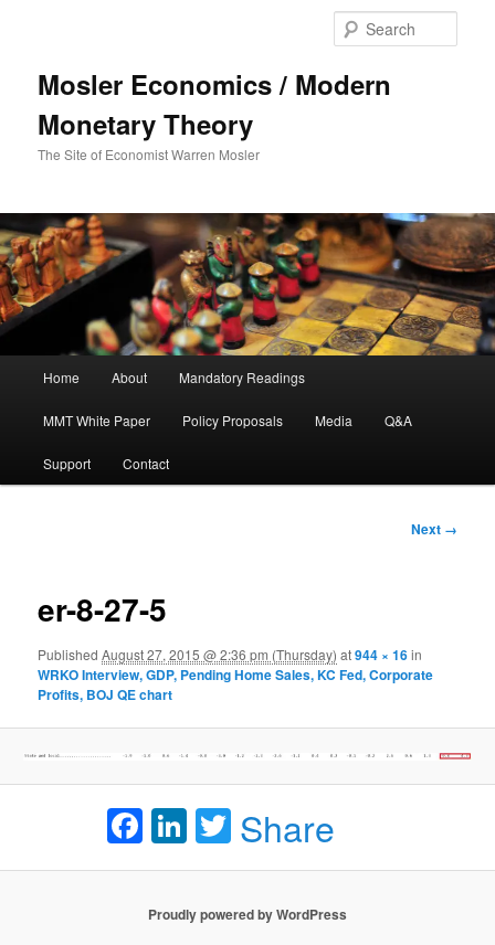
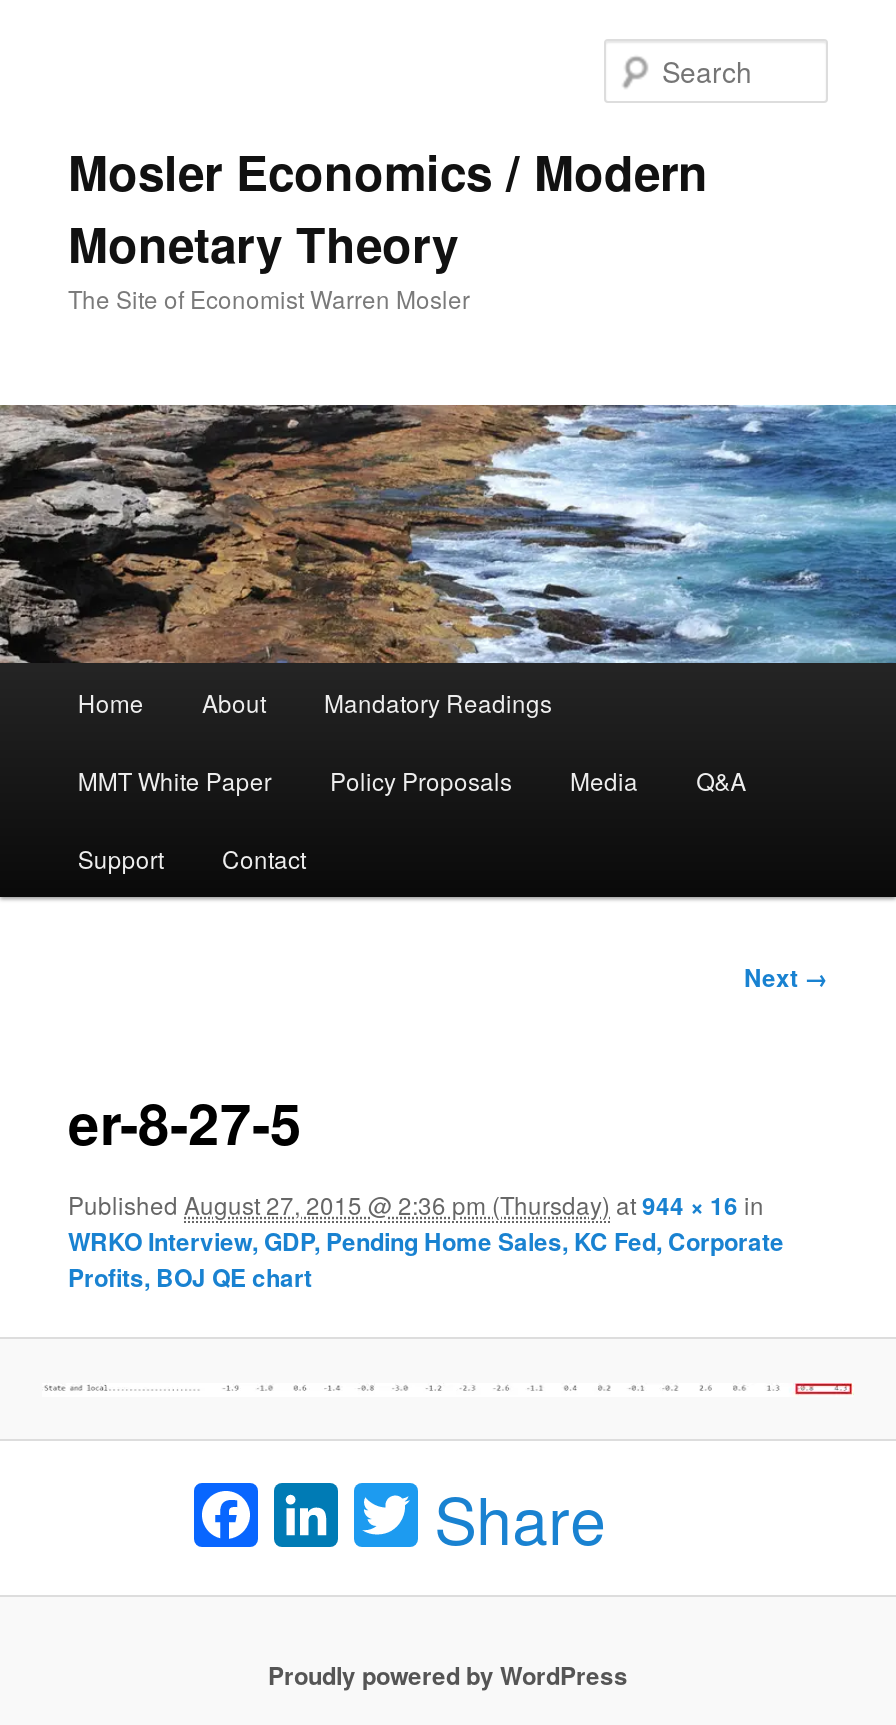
[3,212,492,357] [image] -> [6,403,890,665] [image]

